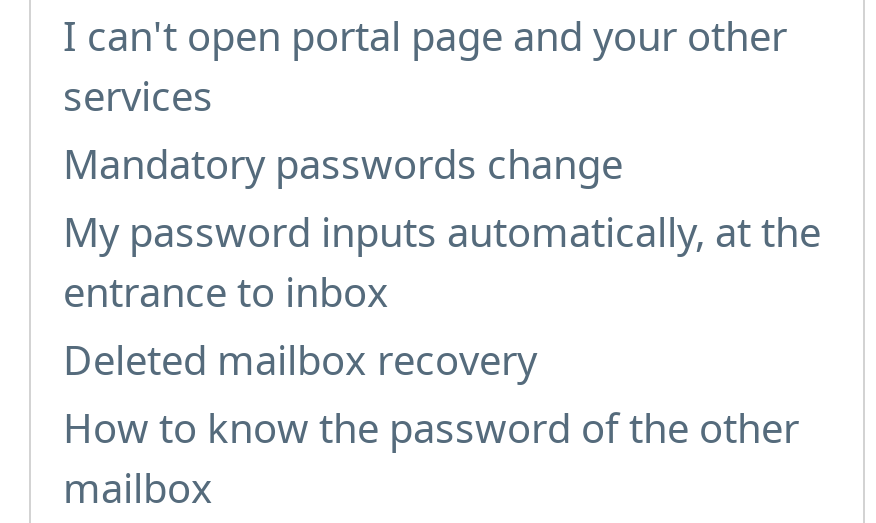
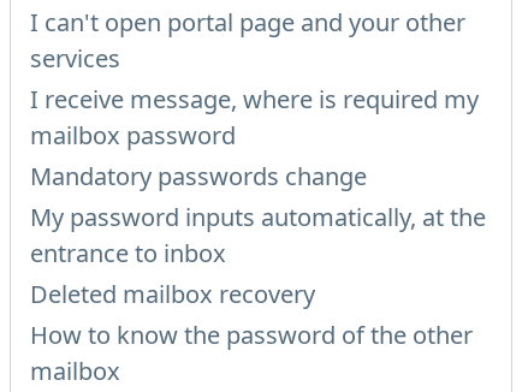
none -> [30,83,479,152] I receive message, where is required my | mailbox password

